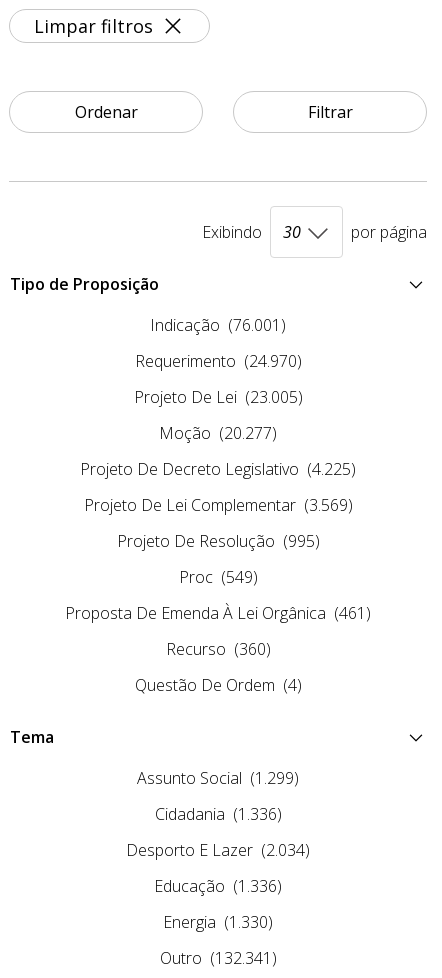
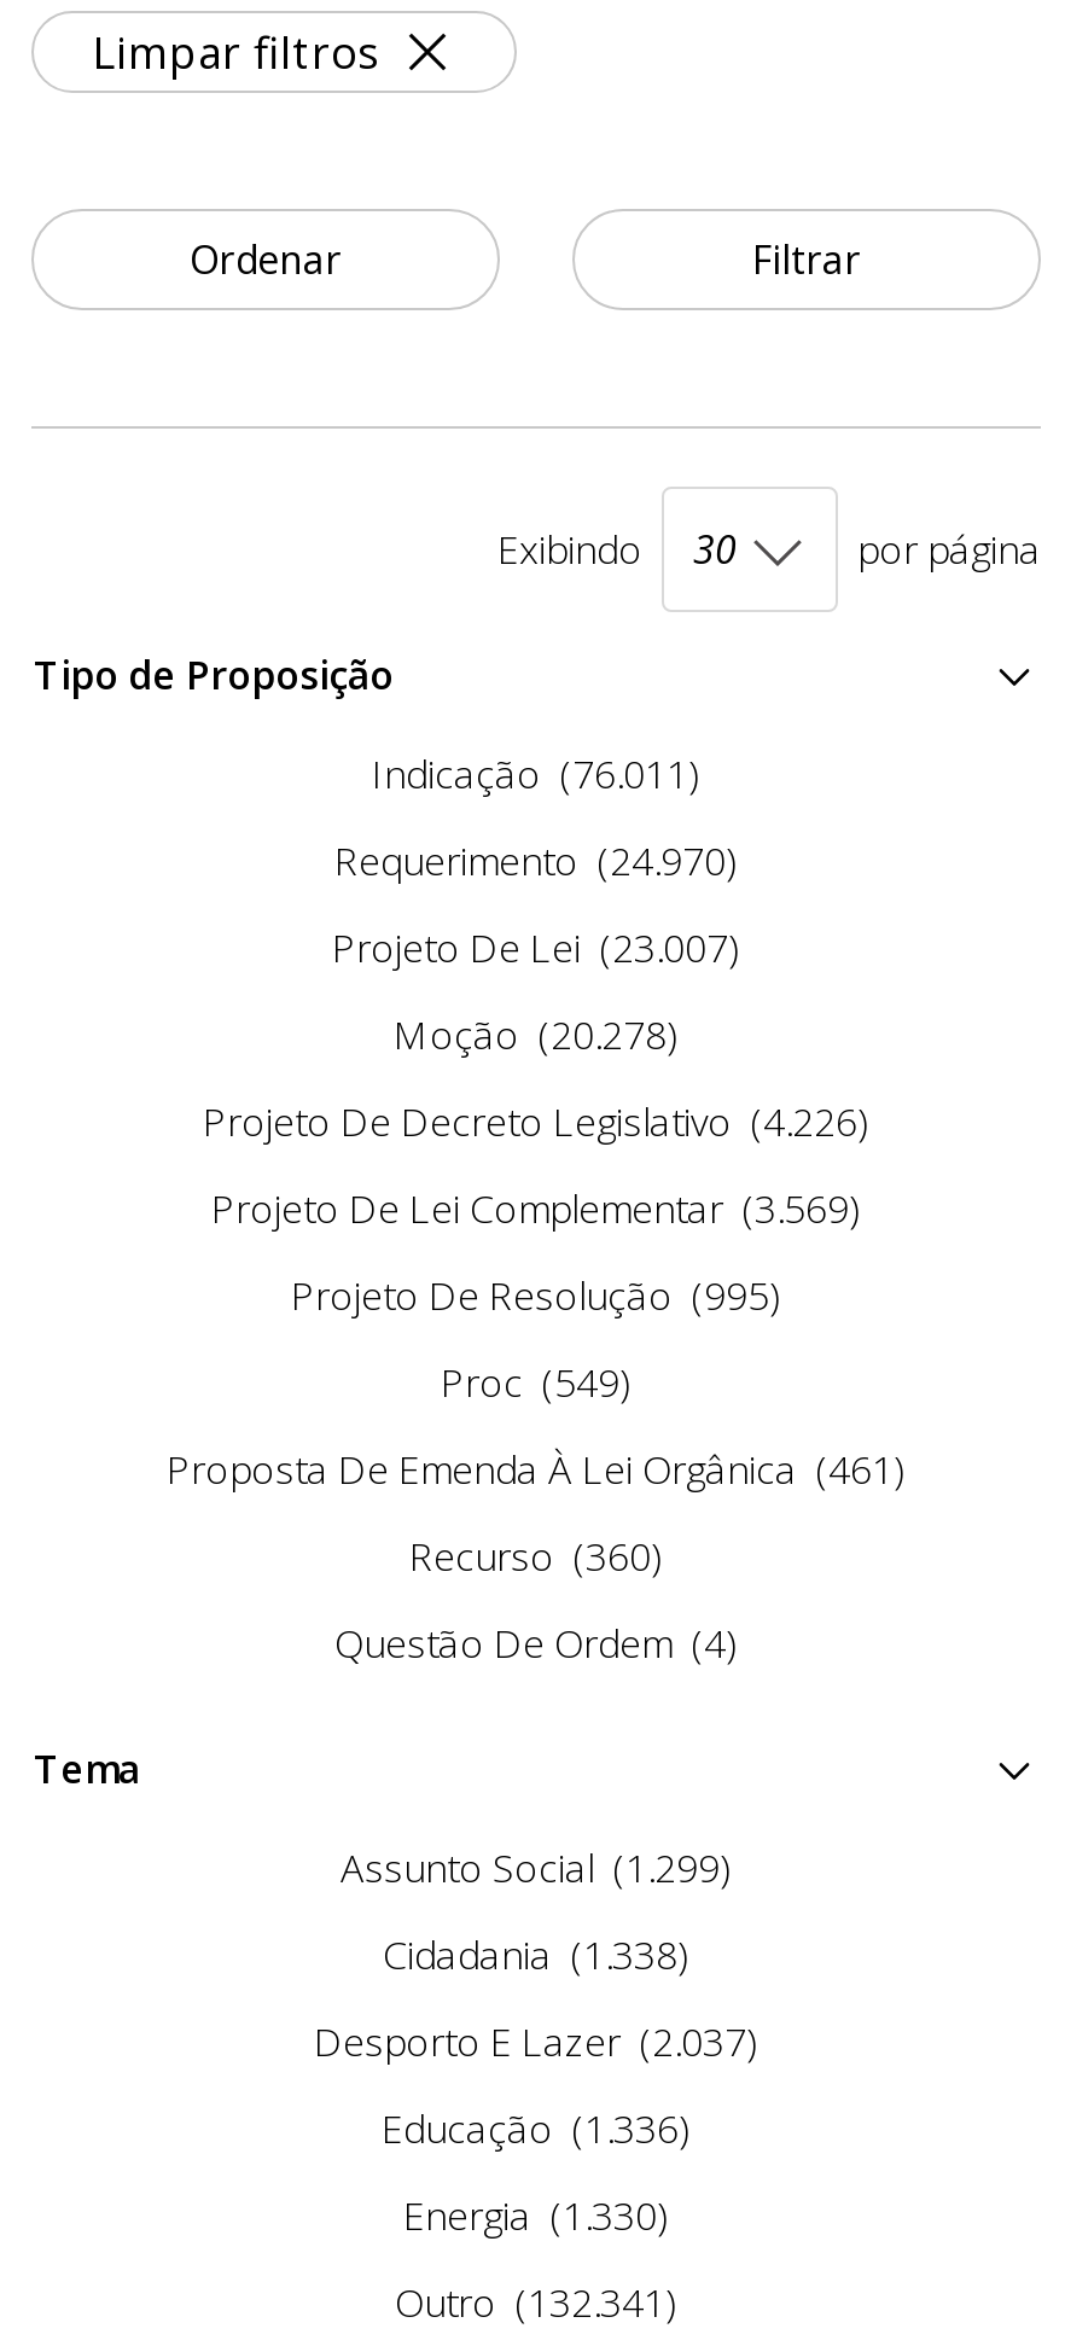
[150,314,286,336] Indicação (76.001) -> [372,747,700,800] Indicação (76.011)
[133,386,302,408] Projeto De Lei (23.005) -> [332,921,740,974] Projeto De Lei (23.007)
[159,422,277,444] Moção (20.277) -> [394,1008,679,1061] Moção (20.278)
[80,458,356,480] Projeto De Decreto Legislativo (4.225) -> [203,1095,869,1148] Projeto De Decreto Legislativo (4.226)
[154,803,281,825] Cidadania (1.336) -> [383,1928,689,1981] Cidadania (1.338)
[126,839,310,861] Desporto E Lazer (2.034) -> [314,2015,758,2068] Desporto E Lazer (2.037)

